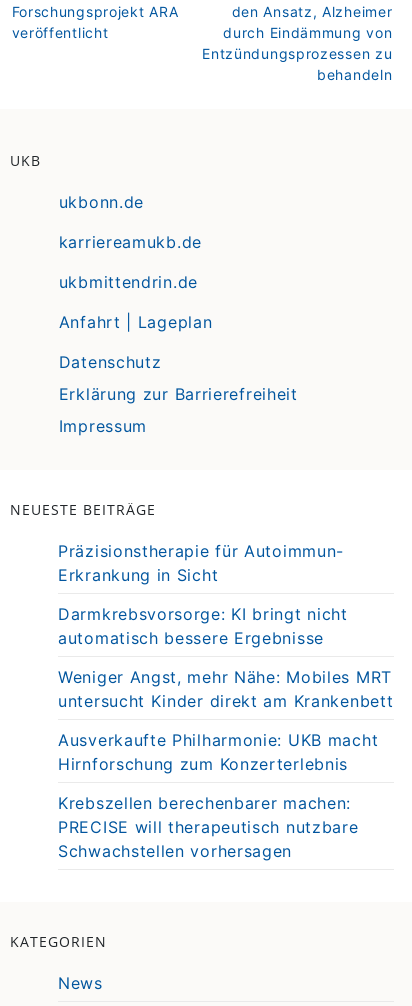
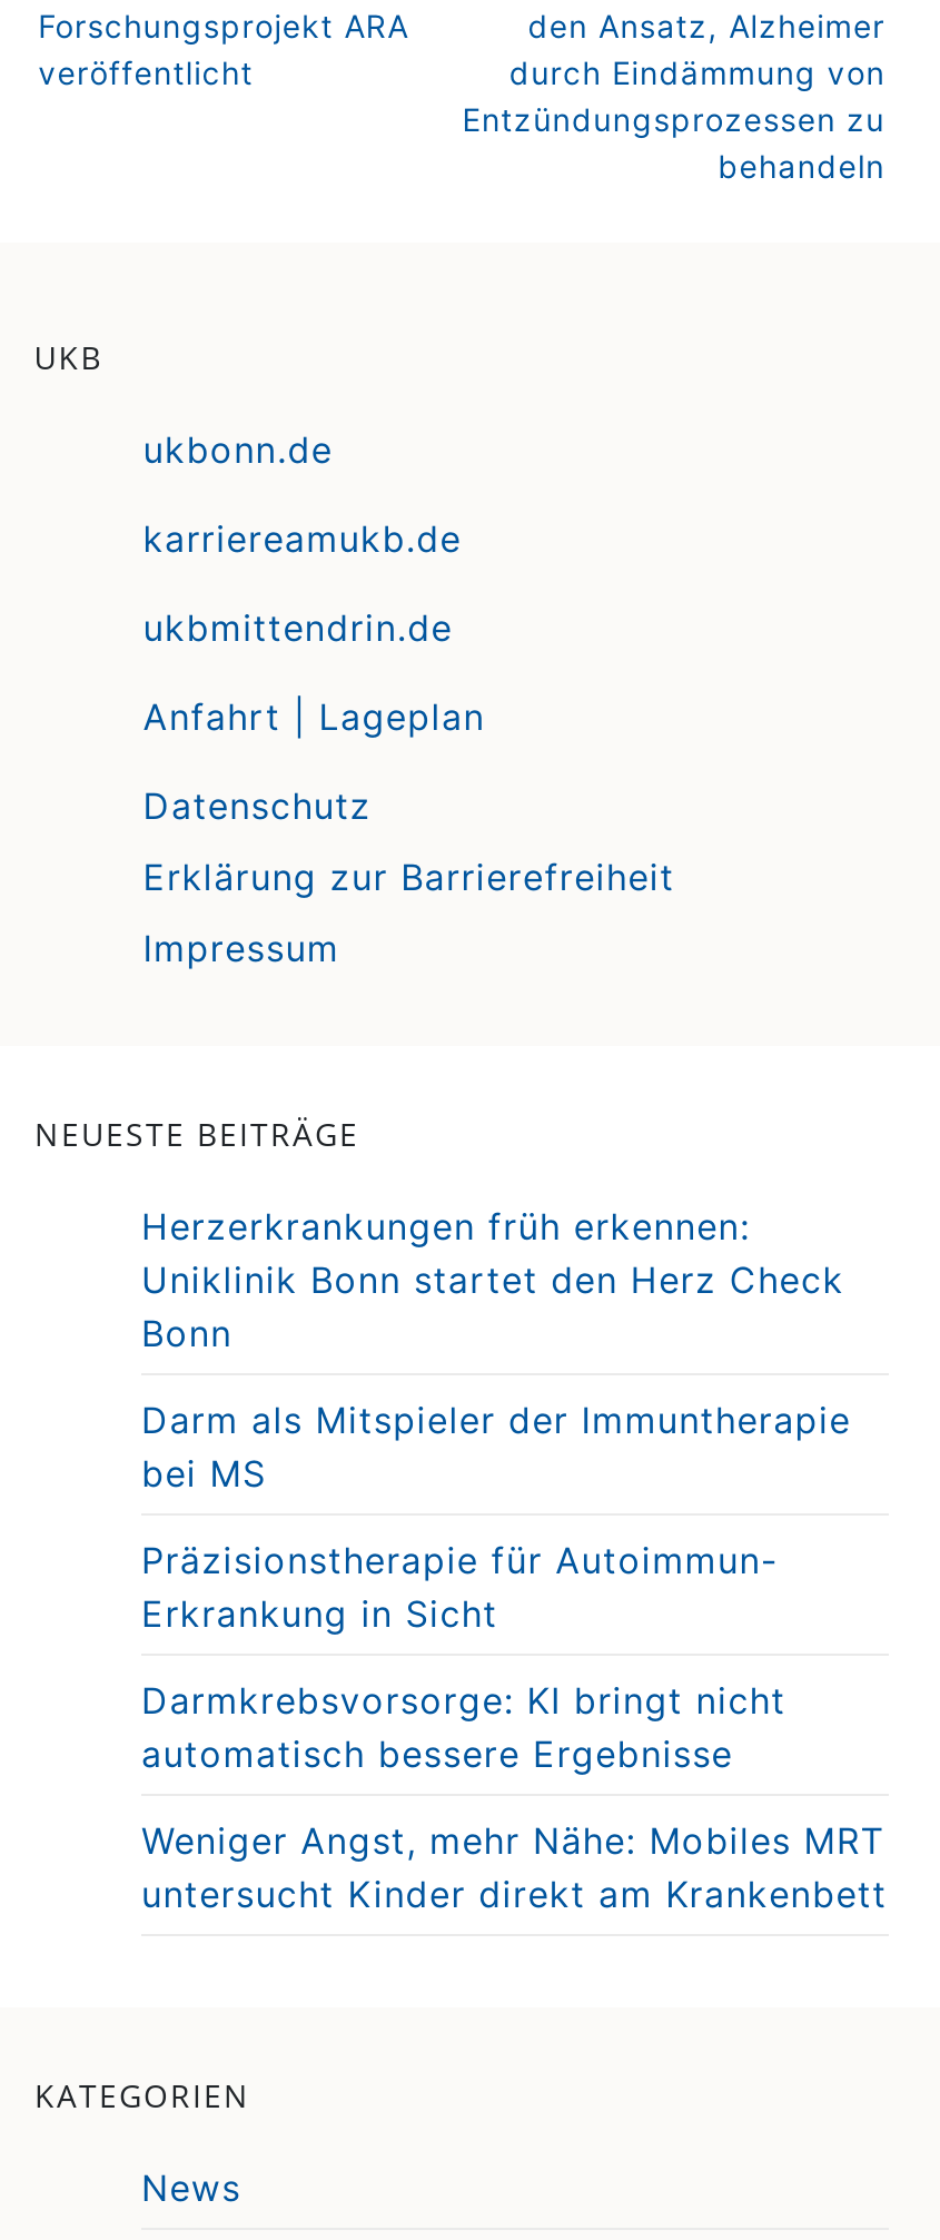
none -> [141,1205,851,1496] Herzerkrankungen früh erkennen: | Uniklinik Bonn startet den Herz Check | Bonn | Darm als Mitspieler der Immuntherapie | bei MS
moved [58,541,393,711] -> [141,1539,887,1917]: Präzisionstherapie für Autoimmun- | Erkrankung in Sicht | Darmkrebsvorsorge: KI bringt nicht | automatisch bessere Ergebnisse | Weniger Angst, mehr Nähe: Mobiles MRT | untersucht Kinder direkt am Krankenbett
[58,730,378,861] Ausverkaufte Philharmonie: UKB macht | Hirnforschung zum Konzerterlebnis | Krebszellen berechenbarer machen: | PRECISE will therapeutisch nutzbare | Schwachstellen vorhersagen -> none

